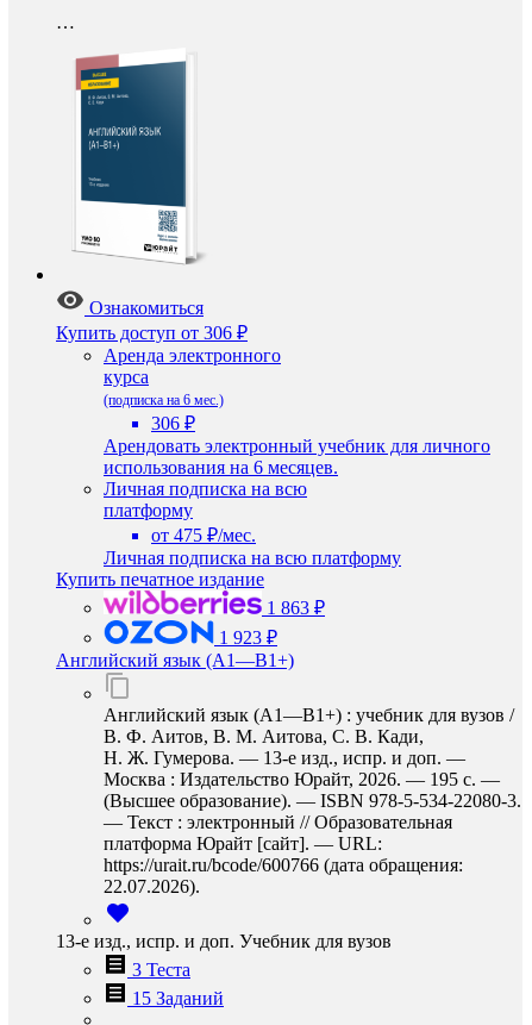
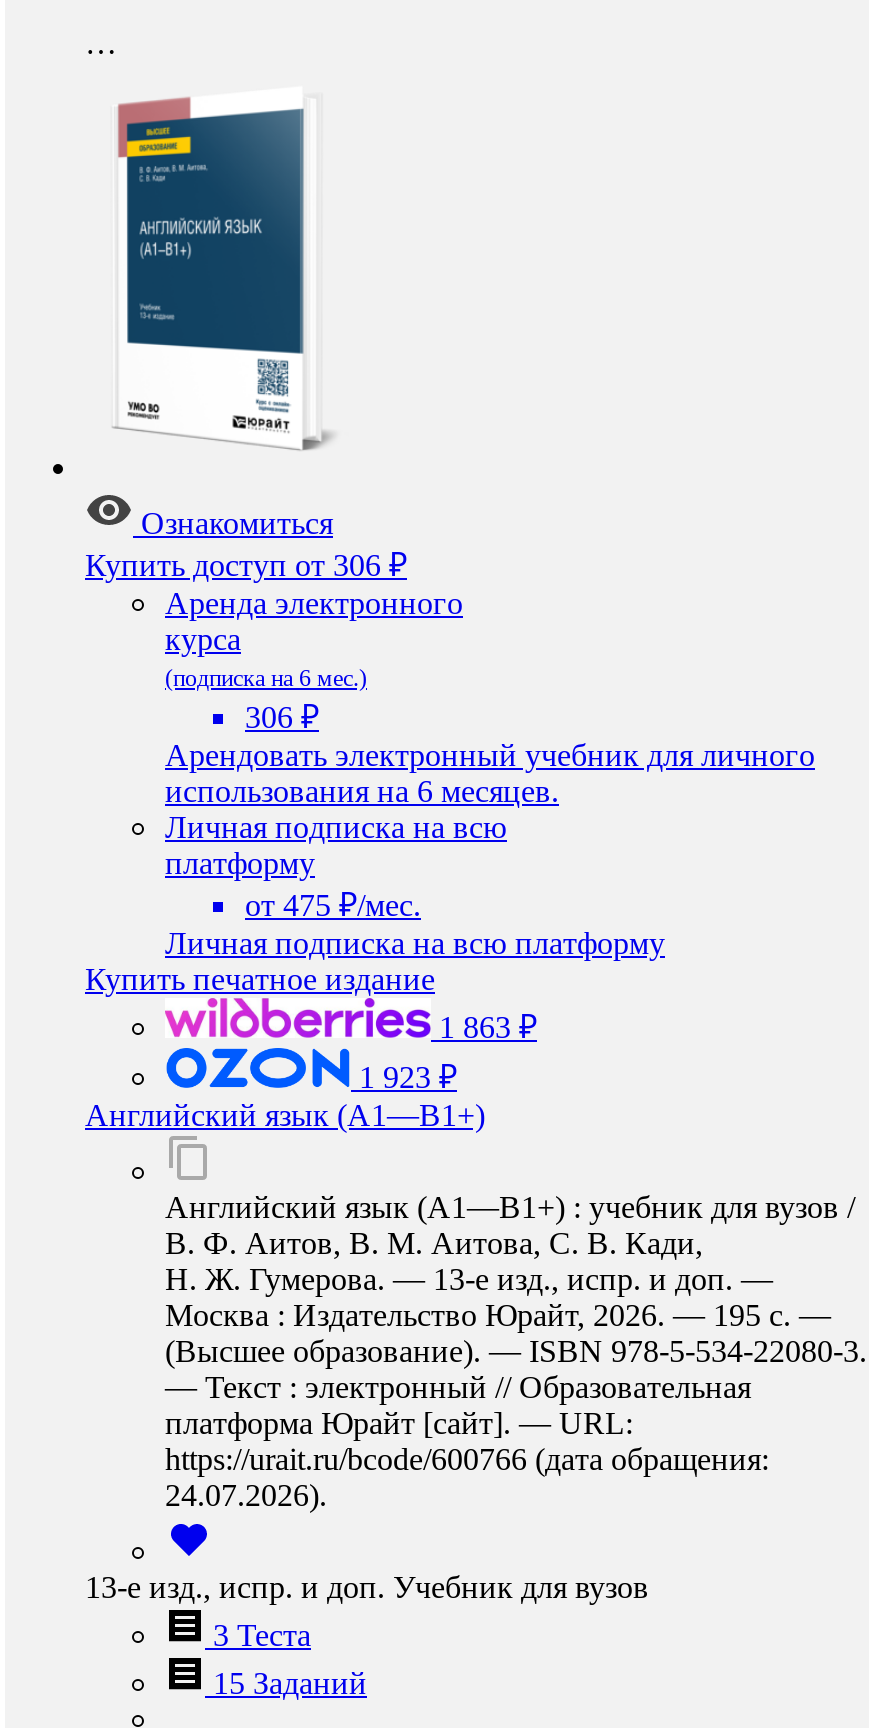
[104,876,200,896] 22.07.2026). -> [165,1478,327,1512] 24.07.2026).

